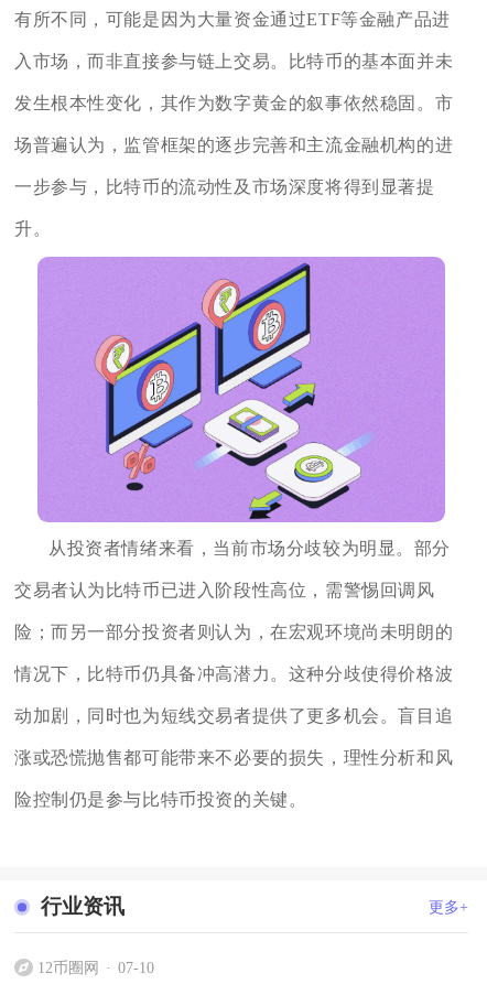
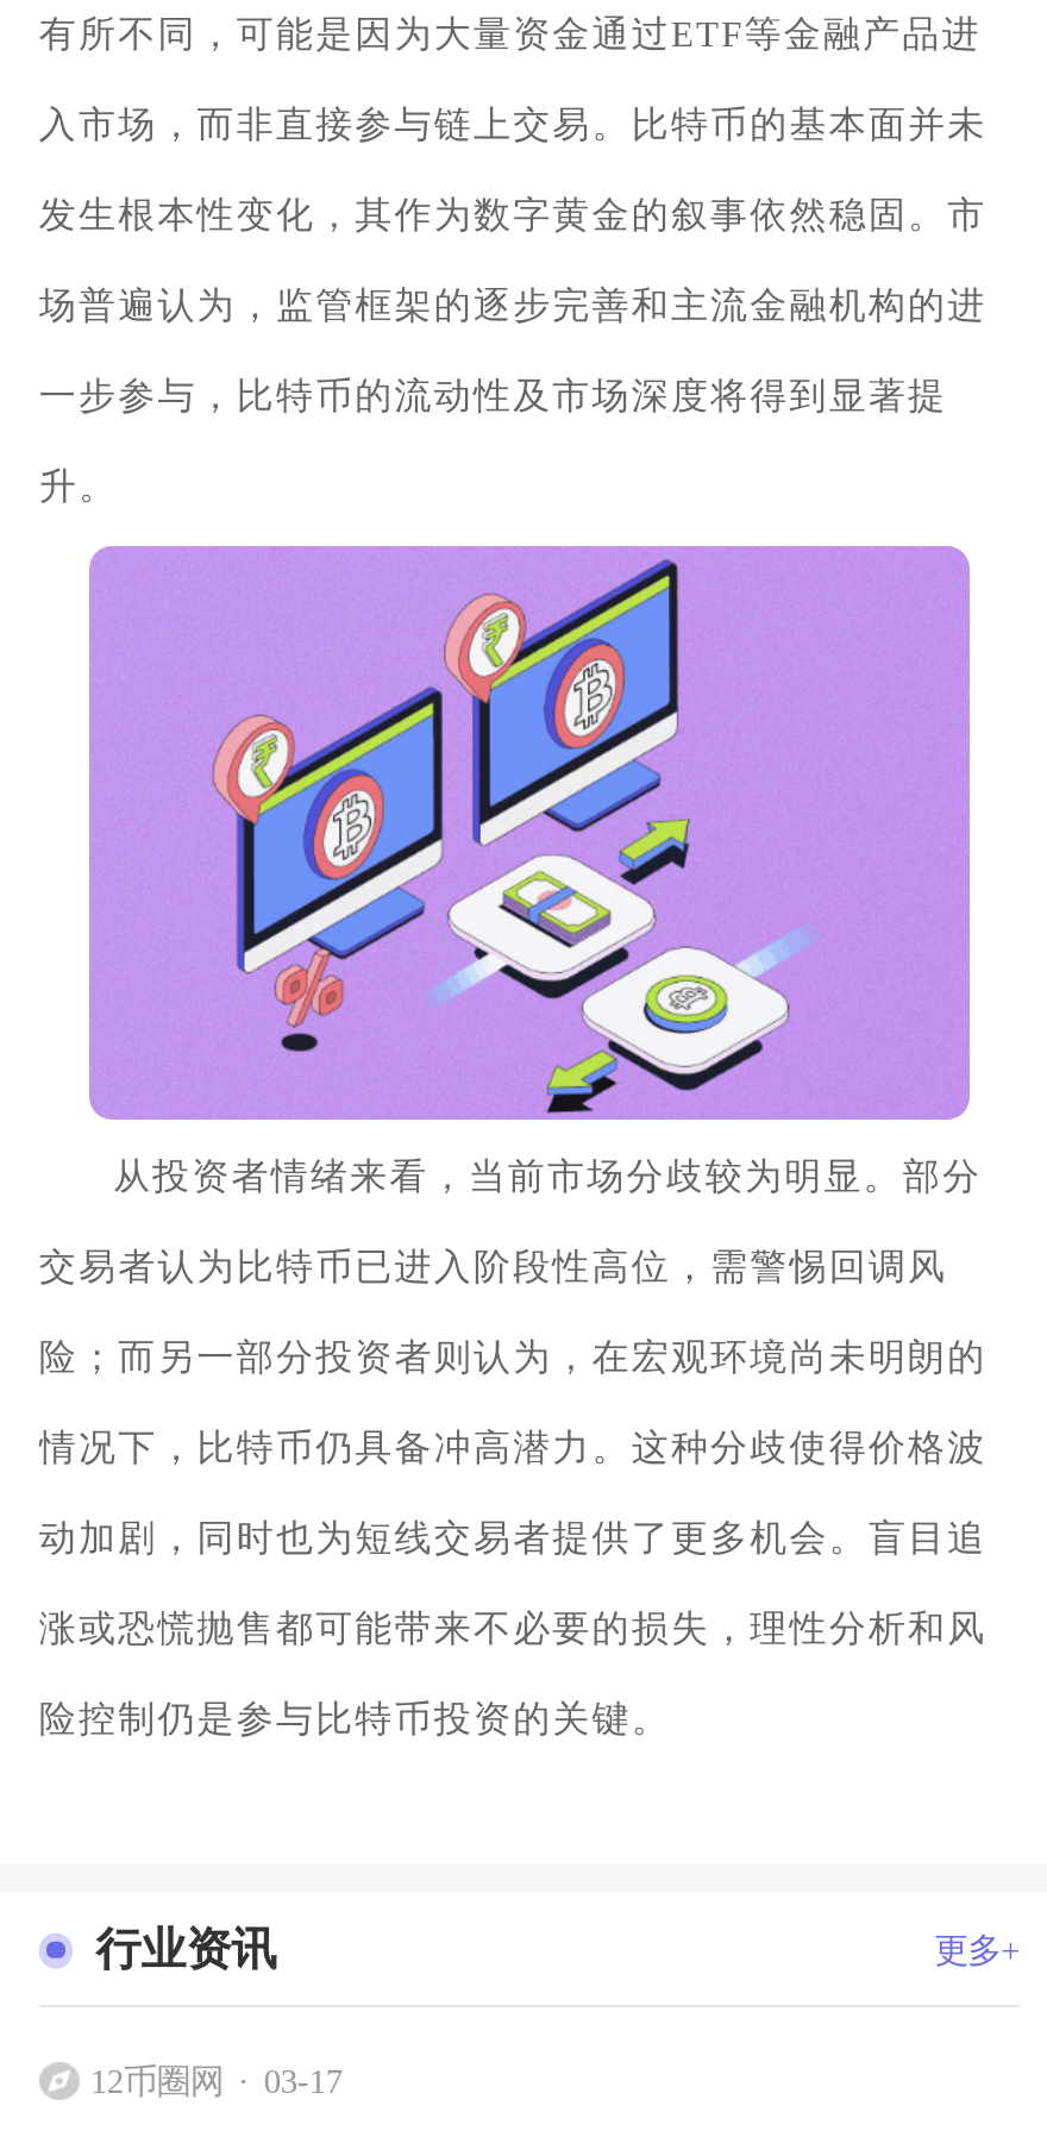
[38,958,155,976] 12币圈网 07-10 -> [90,2061,342,2099] 12币圈网 03-17

